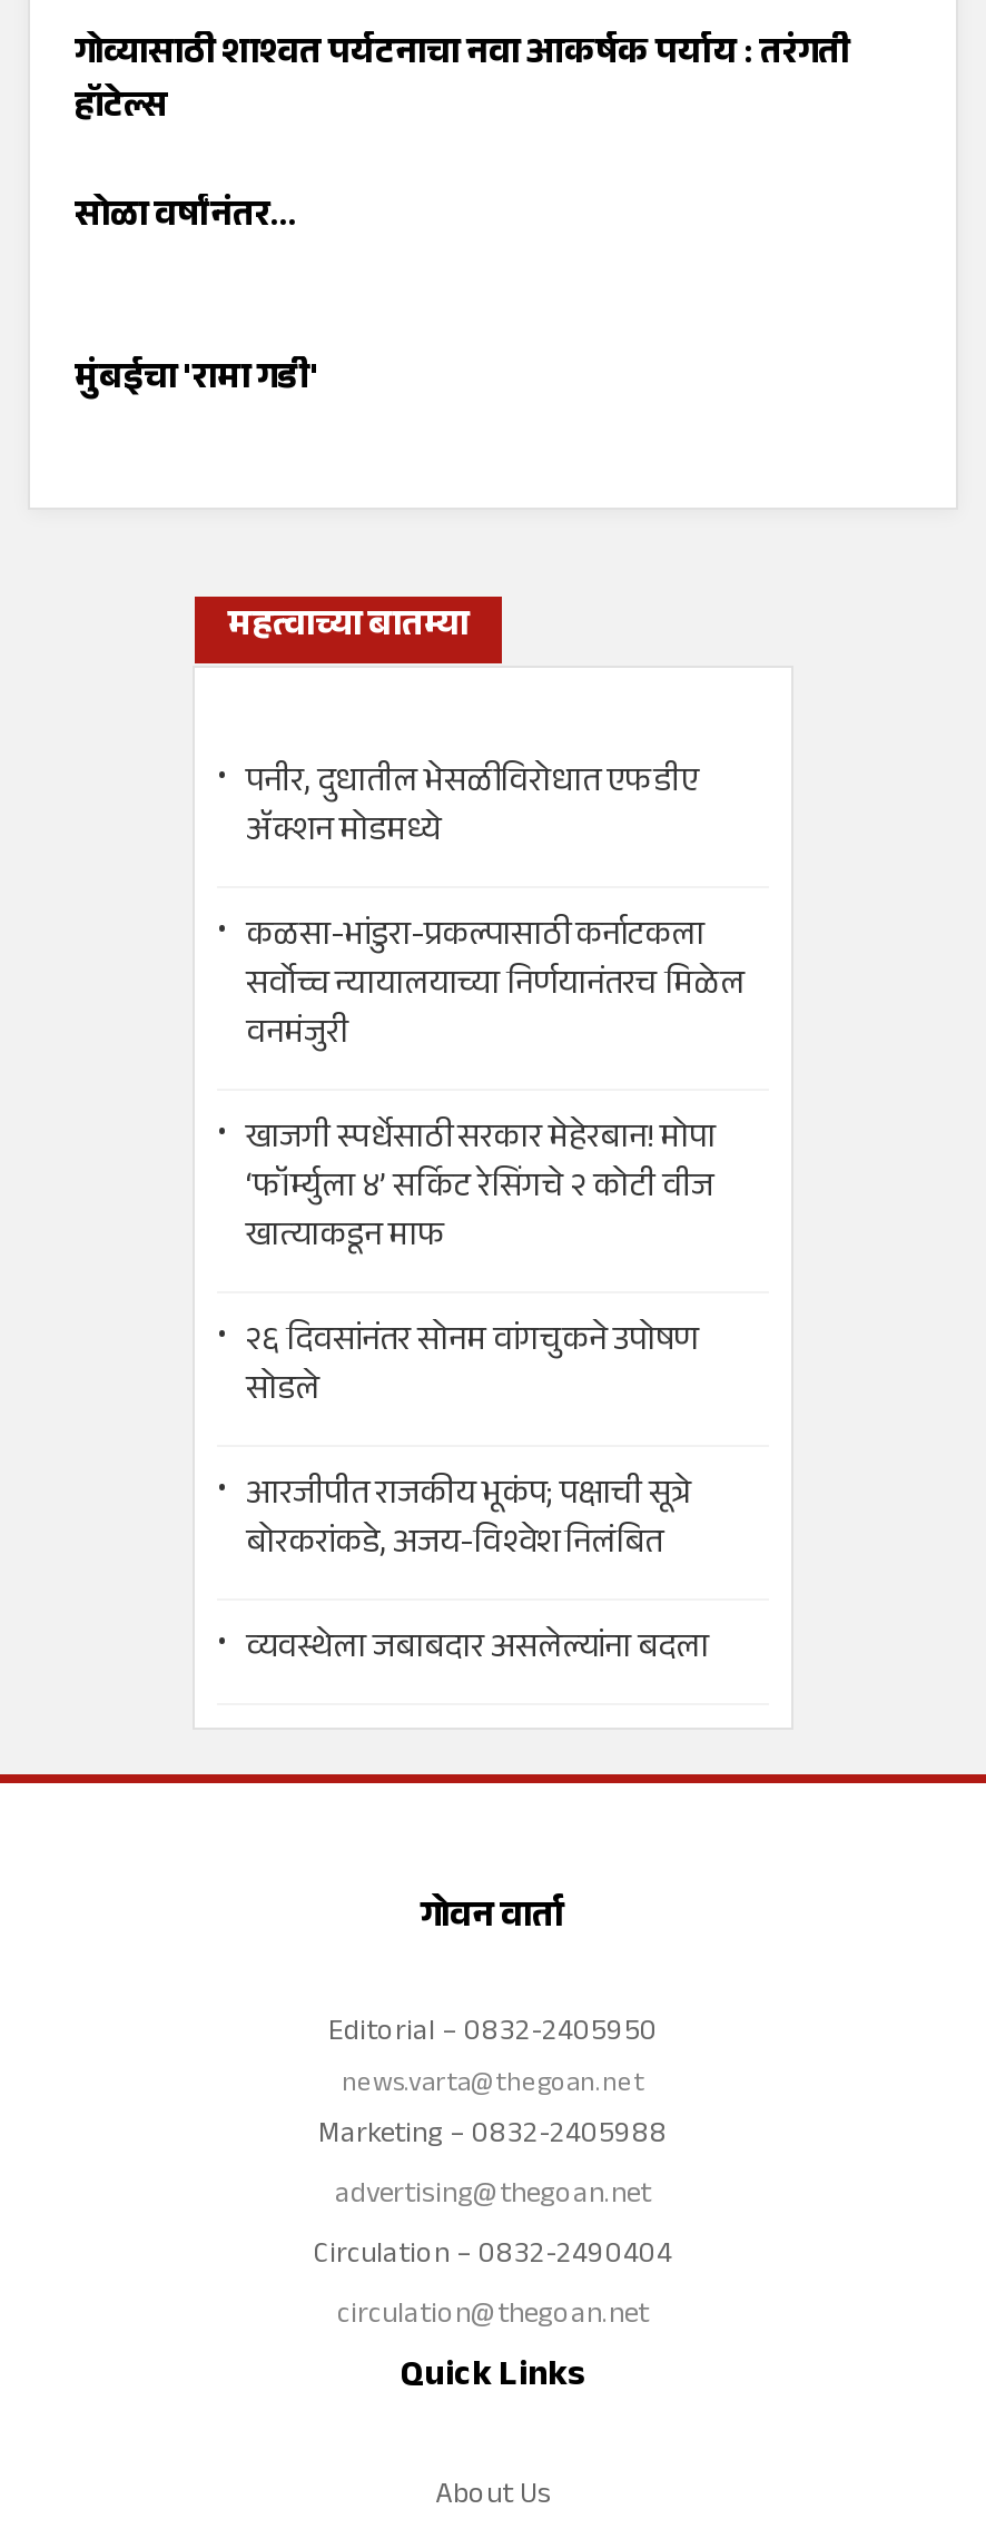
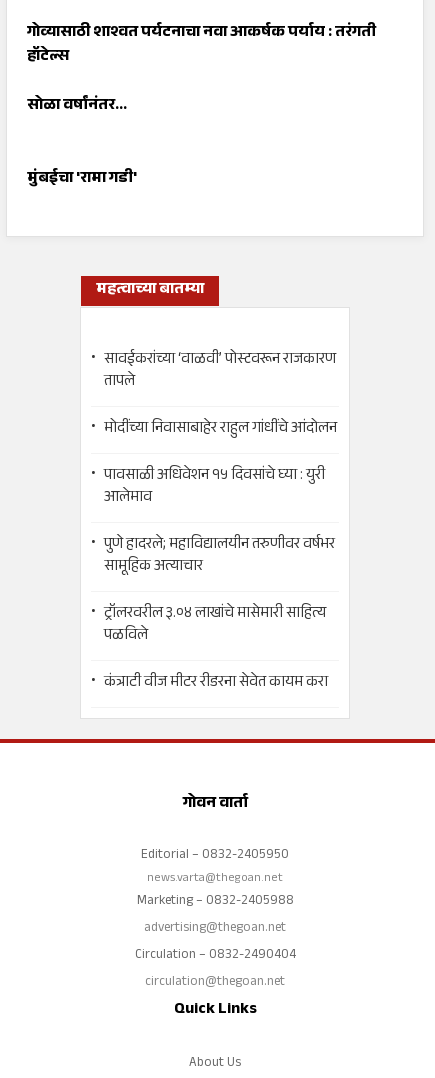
[246,758,698,862] पनीर, दुधातील भेसळीविरोधात एफडीए | ॲक्शन मोडमध्ये -> [104,348,336,395] सावईकरांच्या ‘वाळवी’ पोस्टवरून राजकारण | तापले
[246,911,745,1065] कळसा-भांडुरा-प्रकल्पासाठी कर्नाटकला | सर्वोच्च न्यायालयाच्या निर्णयानंतरच मिळेल | वनमंजुरी -> [104,417,337,442] मोदींच्या निवासाबाहेर राहुल गांधींचे आंदोलन
[246,1114,716,1268] खाजगी स्पर्धेसाठी सरकार मेहेरबान! मोपा | ‘फॉर्म्युला ४’ सर्किट रेसिंगचे २ कोटी वीज | खात्याकडून माफ -> [104,464,325,511] पावसाळी अधिवेशन १५ दिवसांचे घ्या : युरी | आलेमाव
[246,1317,698,1421] २६ दिवसांनंतर सोनम वांगचुकने उपोषण | सोडले -> [104,533,335,580] पुणे हादरले; महाविद्यालयीन तरुणीवर वर्षभर | सामूहिक अत्याचार
[246,1470,691,1575] आरजीपीत राजकीय भूकंप; पक्षाची सूत्रे | बोरकरांकडे, अजय-विश्वेश निलंबित -> [104,602,326,649] ट्रॉलरवरील ३.०४ लाखांचे मासेमारी साहित्य | पळविले
[246,1624,709,1679] व्यवस्थेला जबाबदार असलेल्यांना बदला -> [104,671,328,696] कंत्राटी वीज मीटर रीडरना सेवेत कायम करा

